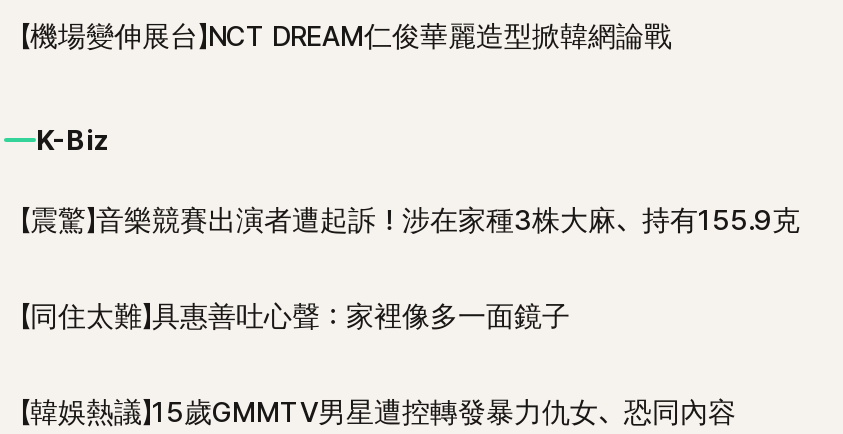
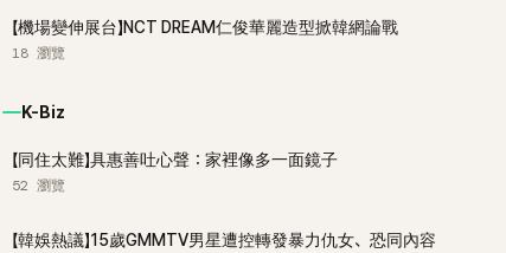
none -> [12,44,65,63] 18 瀏覽
moved [36,124,110,156] -> [21,103,65,122]: K-Biz
[20,204,800,236] 【震驚】音樂競賽出演者遭起訴！涉在家種3株大麻、持有155.9克 -> none
moved [20,300,570,332] -> [12,150,338,169]: 【同住太難】具惠善吐心聲：家裡像多一面鏡子
none -> [12,176,65,195] 52 瀏覽

